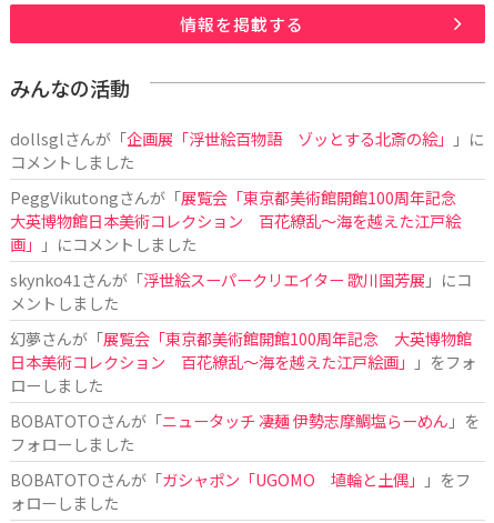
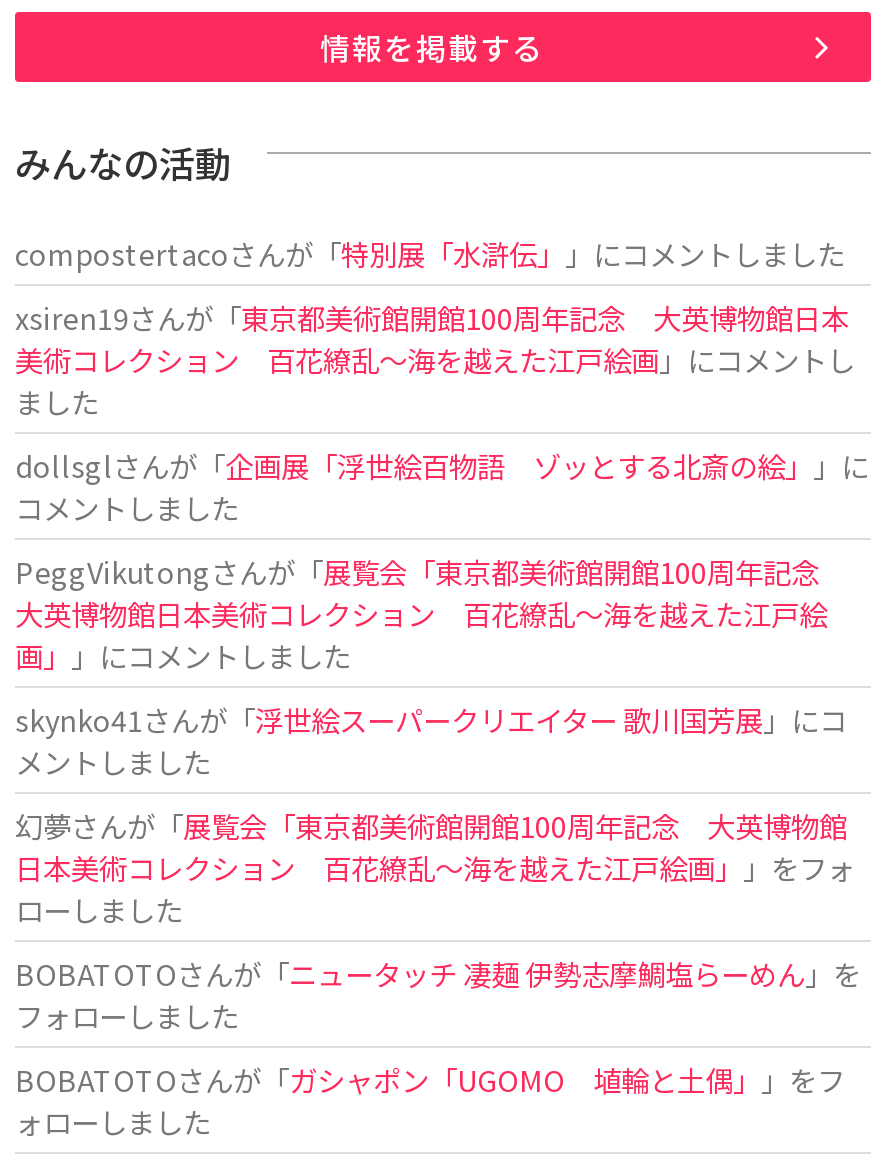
none -> [15,232,855,422] compostertacoさんが「特別展「水滸伝」」にコメントしました | xsiren19さんが「東京都美術館開館100周年記念 大英博物館日本 | 美術コレクション 百花繚乱～海を越えた江戸絵画」にコメントし | ました

